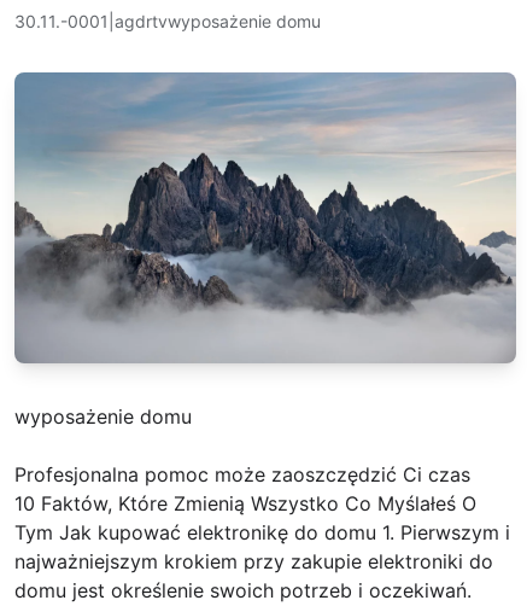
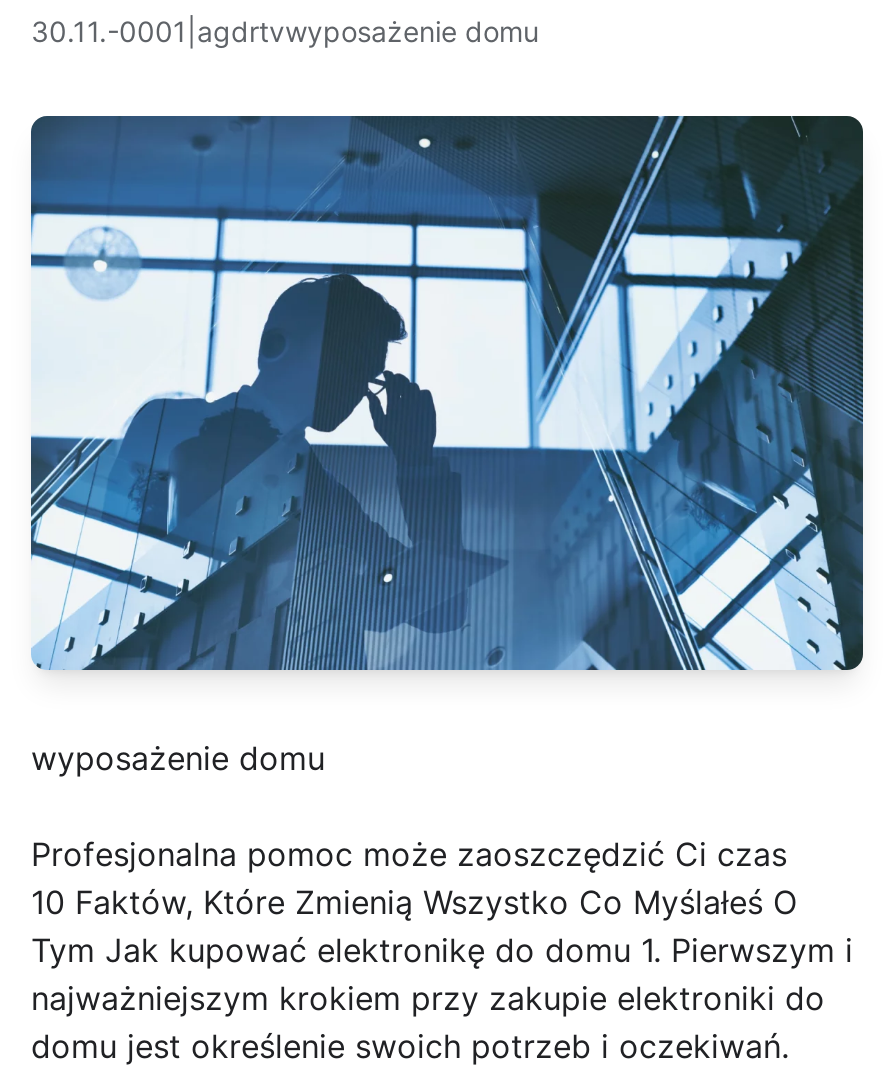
[13,72,516,363] [image] -> [31,116,865,672] [image]

